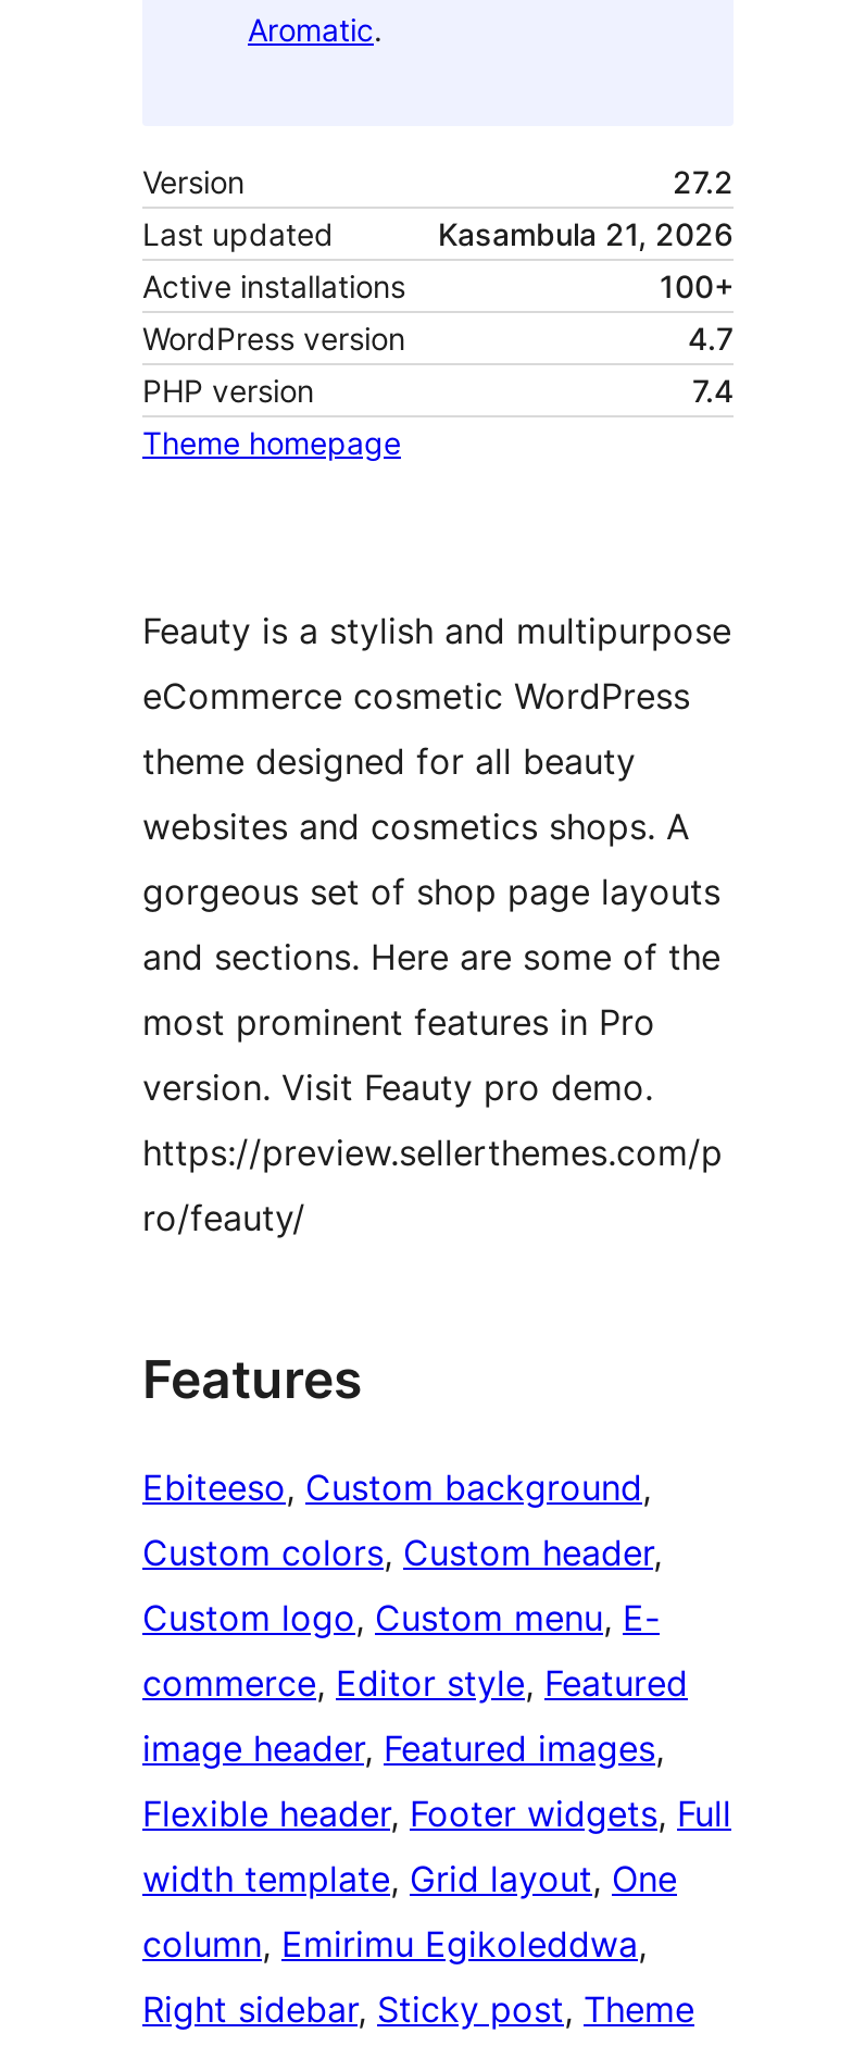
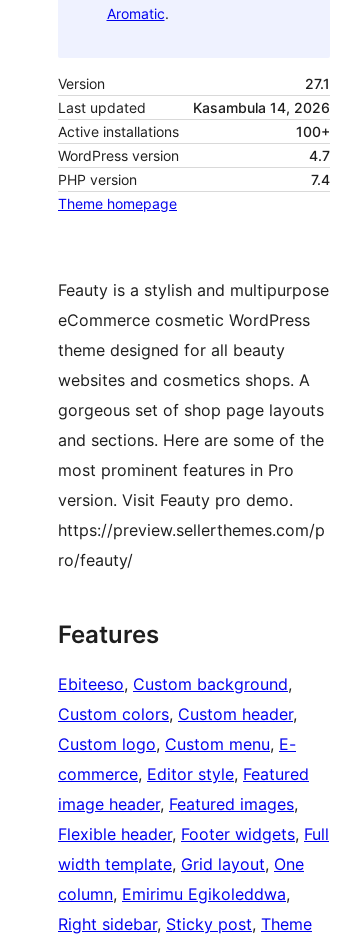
[673,164,734,200] 27.2 -> [305,75,330,92] 27.1
[438,216,734,253] Kasambula 21, 2026 -> [193,99,330,116] Kasambula 14, 2026

